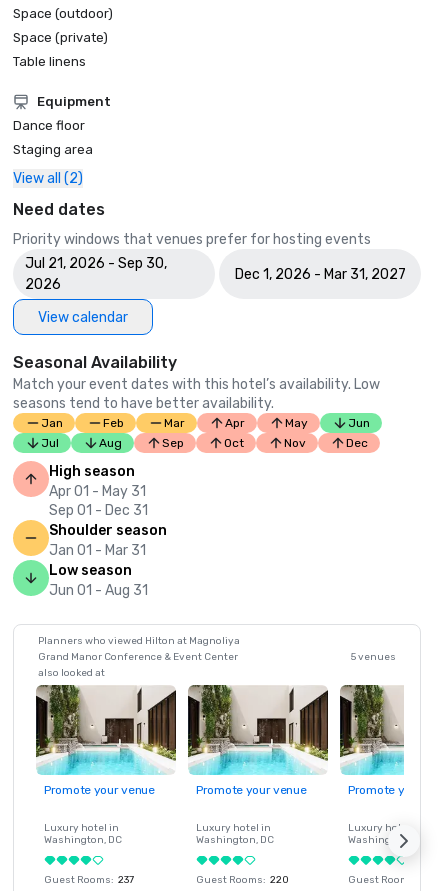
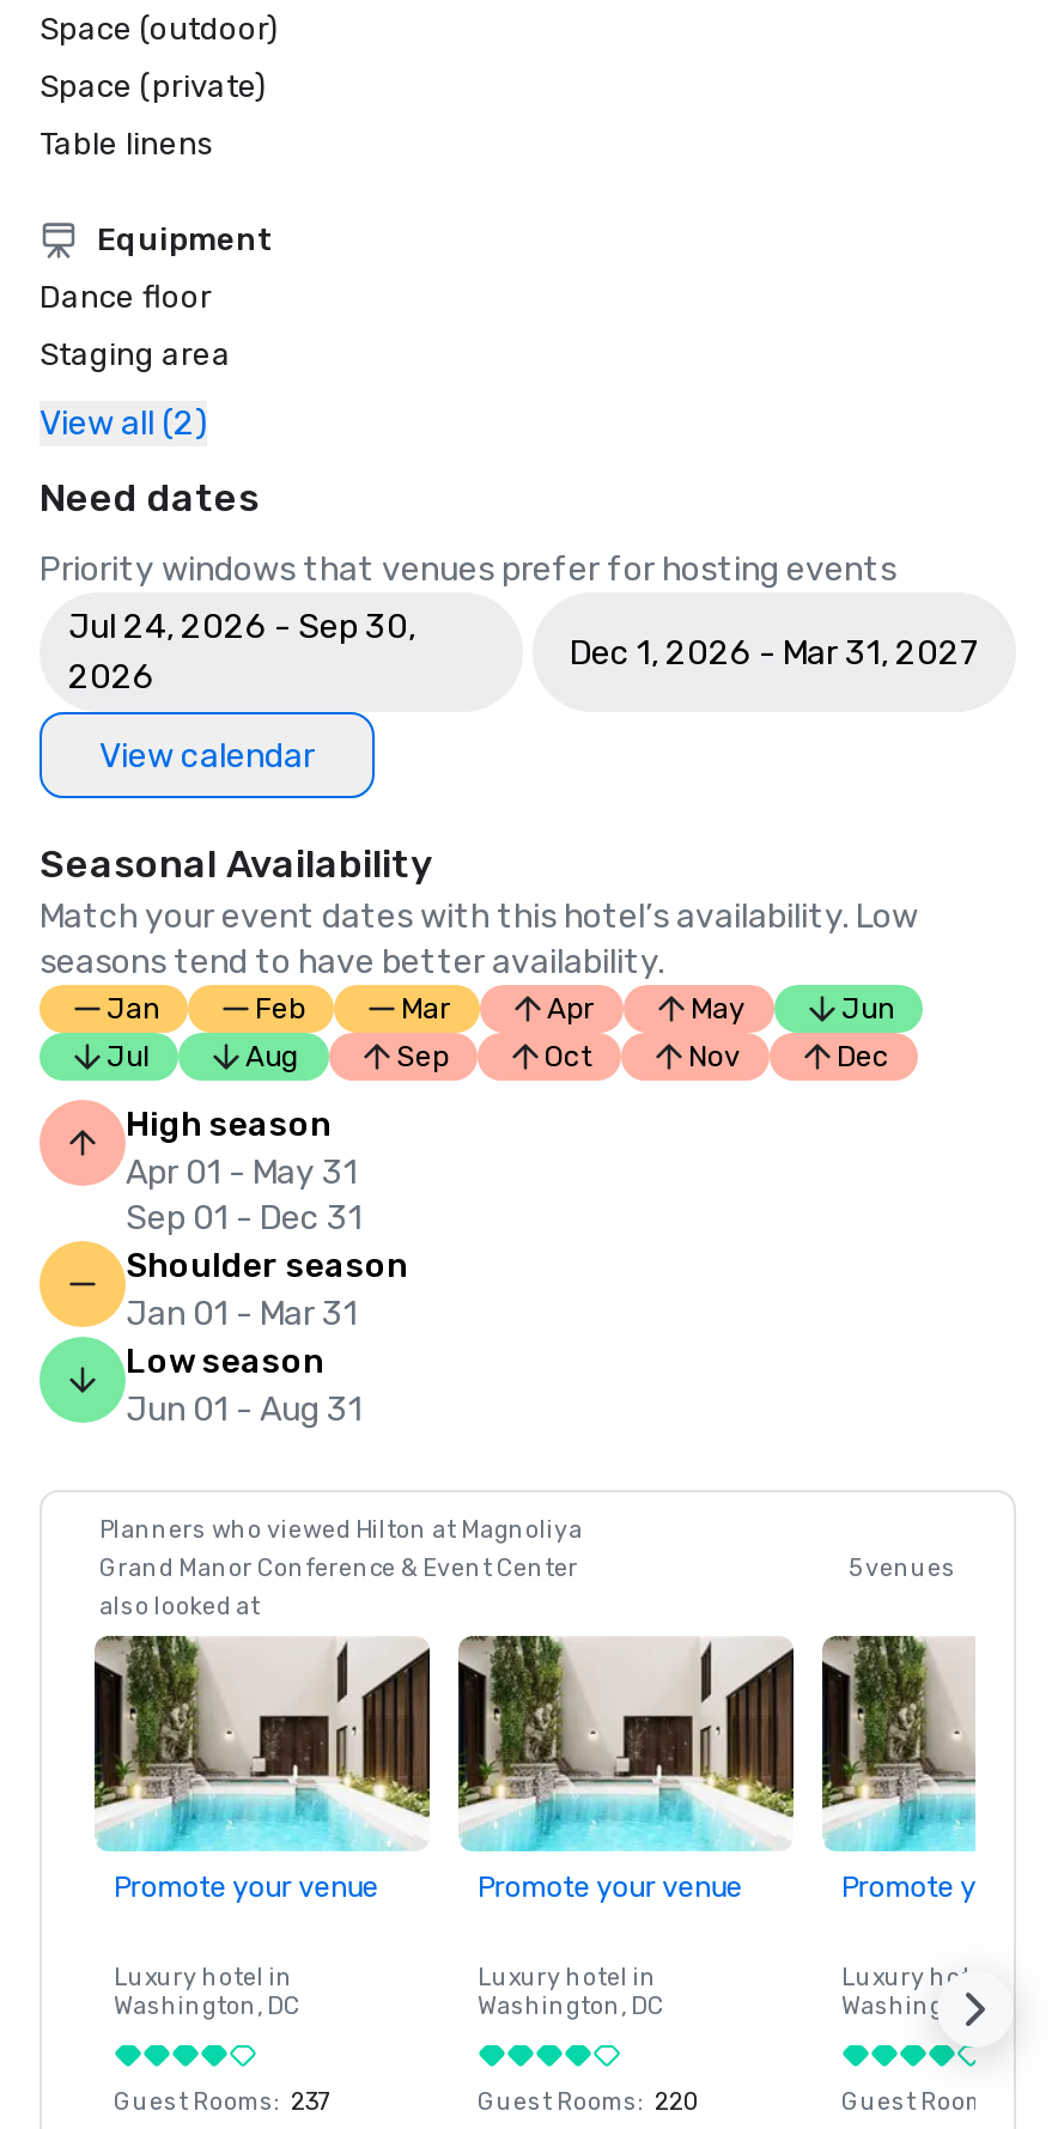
[25,255,167,272] Jul 21, 2026 - Sep 30, -> [68,607,415,647] Jul 24, 2026 - Sep 30,

